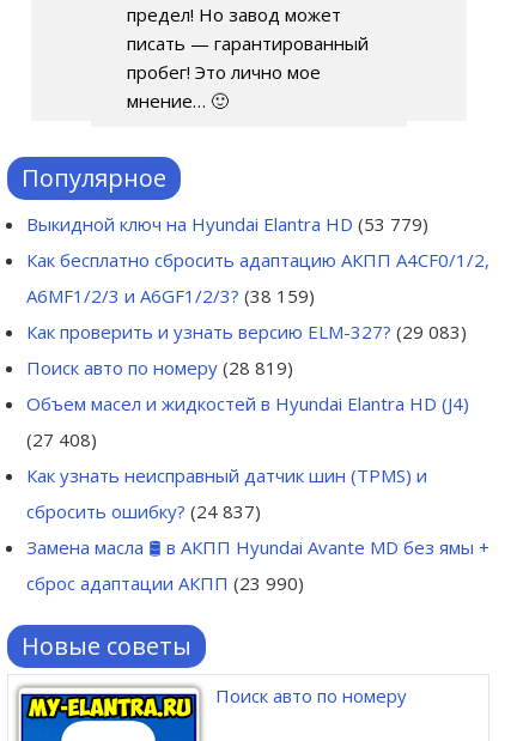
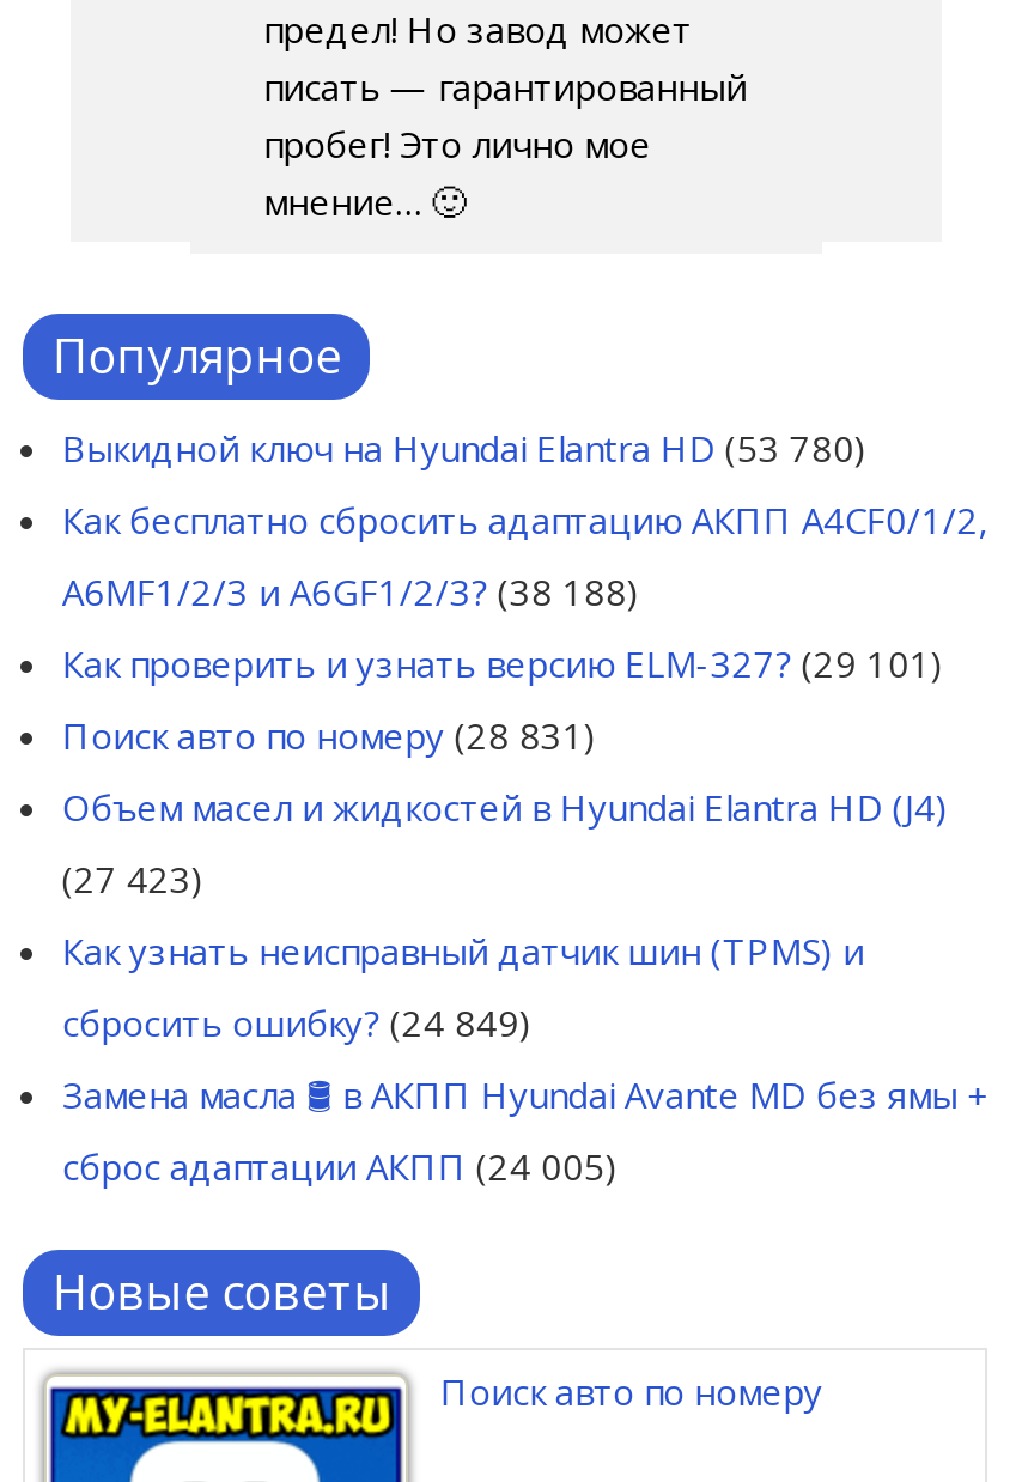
[27,212,429,236] Выкидной ключ на Hyundai Elantra HD (53 779) -> [62,423,866,471] Выкидной ключ на Hyundai Elantra HD (53 780)
[27,283,315,307] A6MF1/2/3 и A6GF1/2/3? (38 159) -> [62,567,639,615] A6MF1/2/3 и A6GF1/2/3? (38 188)
[27,319,467,343] Как проверить и узнать версию ELM-327? (29 083) -> [62,639,943,687] Как проверить и узнать версию ELM-327? (29 101)
[27,355,294,379] Поиск авто по номеру (28 819) -> [62,711,596,758] Поиск авто по номеру (28 831)
[27,427,97,451] (27 408) -> [62,854,203,902] (27 423)
[27,499,261,523] сбросить ошибку? (24 837) -> [62,998,531,1046] сбросить ошибку? (24 849)
[27,571,304,595] сброс адаптации АКПП (23 990) -> [62,1142,617,1189] сброс адаптации АКПП (24 005)

